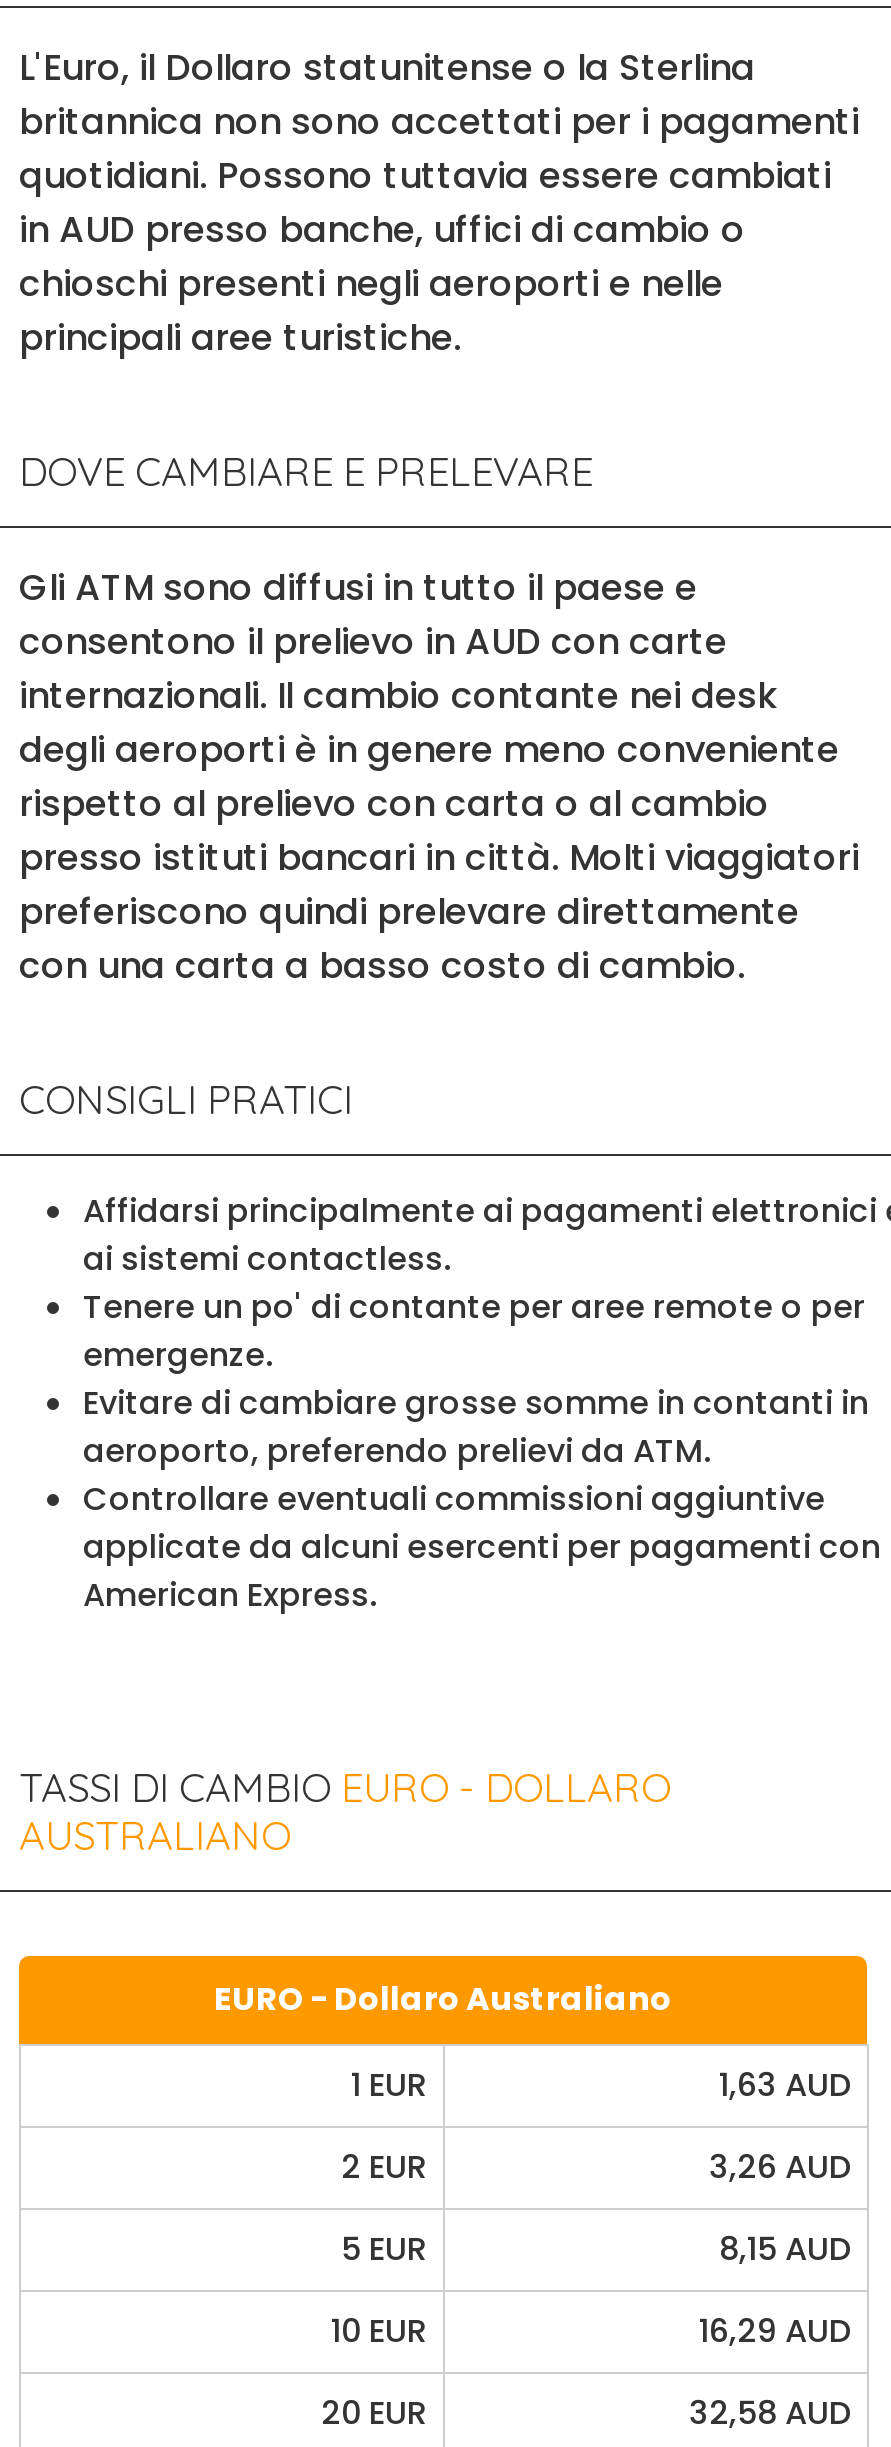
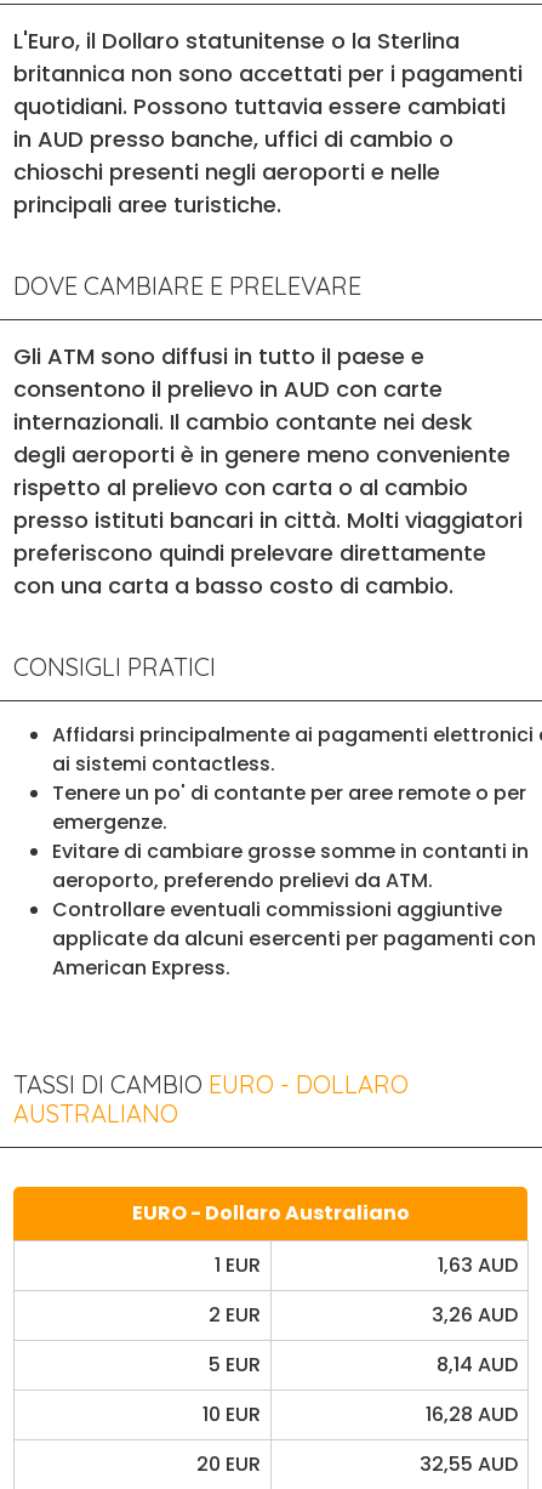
[719,2226,851,2272] 8,15 AUD -> [437,1351,518,1379] 8,14 AUD
[699,2308,851,2354] 16,29 AUD -> [426,1400,518,1428] 16,28 AUD
[689,2390,851,2436] 32,58 AUD -> [420,1450,518,1478] 32,55 AUD

